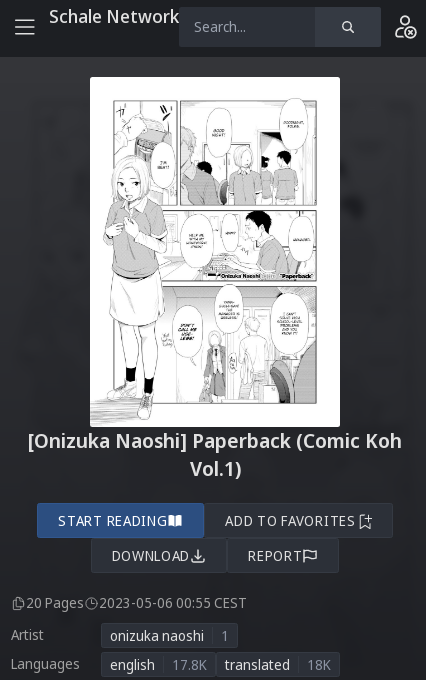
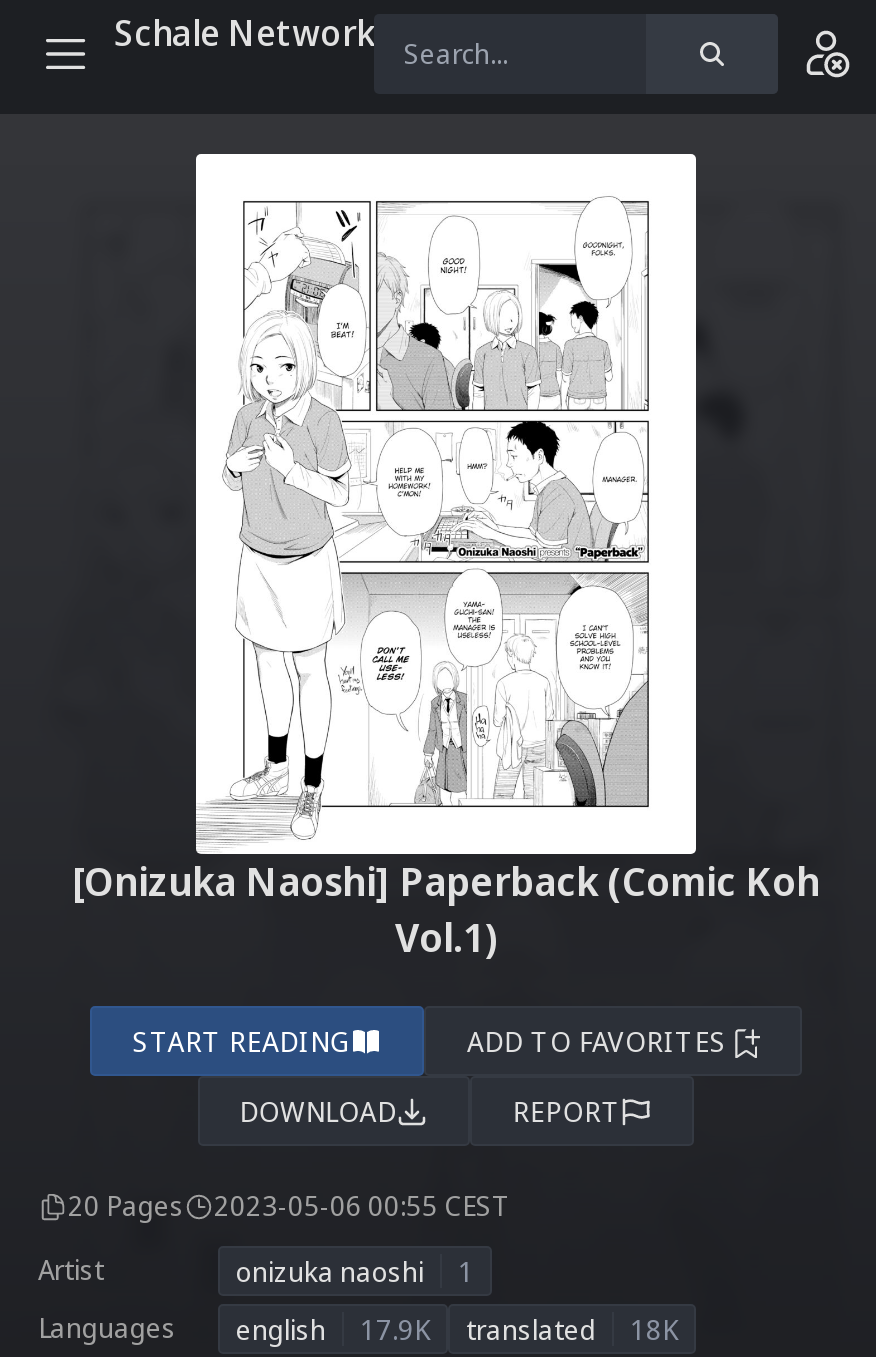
[11,654,331,674] Languages english 17.8K translated 18K -> [38,1308,678,1348] Languages english 17.9K translated 18K

